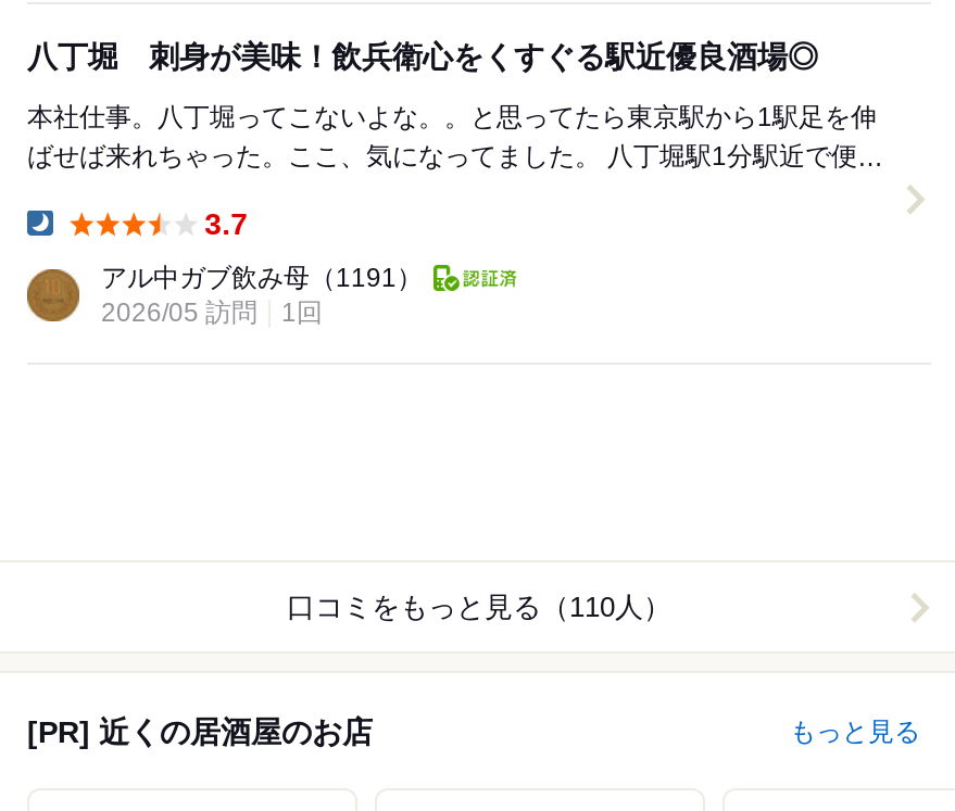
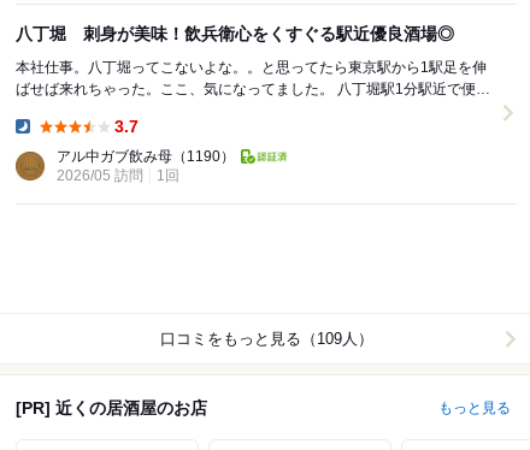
[101,263,423,294] アル中ガブ飲み母（1191） -> [57,148,235,165] アル中ガブ飲み母（1190）
[287,591,671,624] 口コミをもっと見る（110人） -> [160,330,373,348] 口コミをもっと見る（109人）

